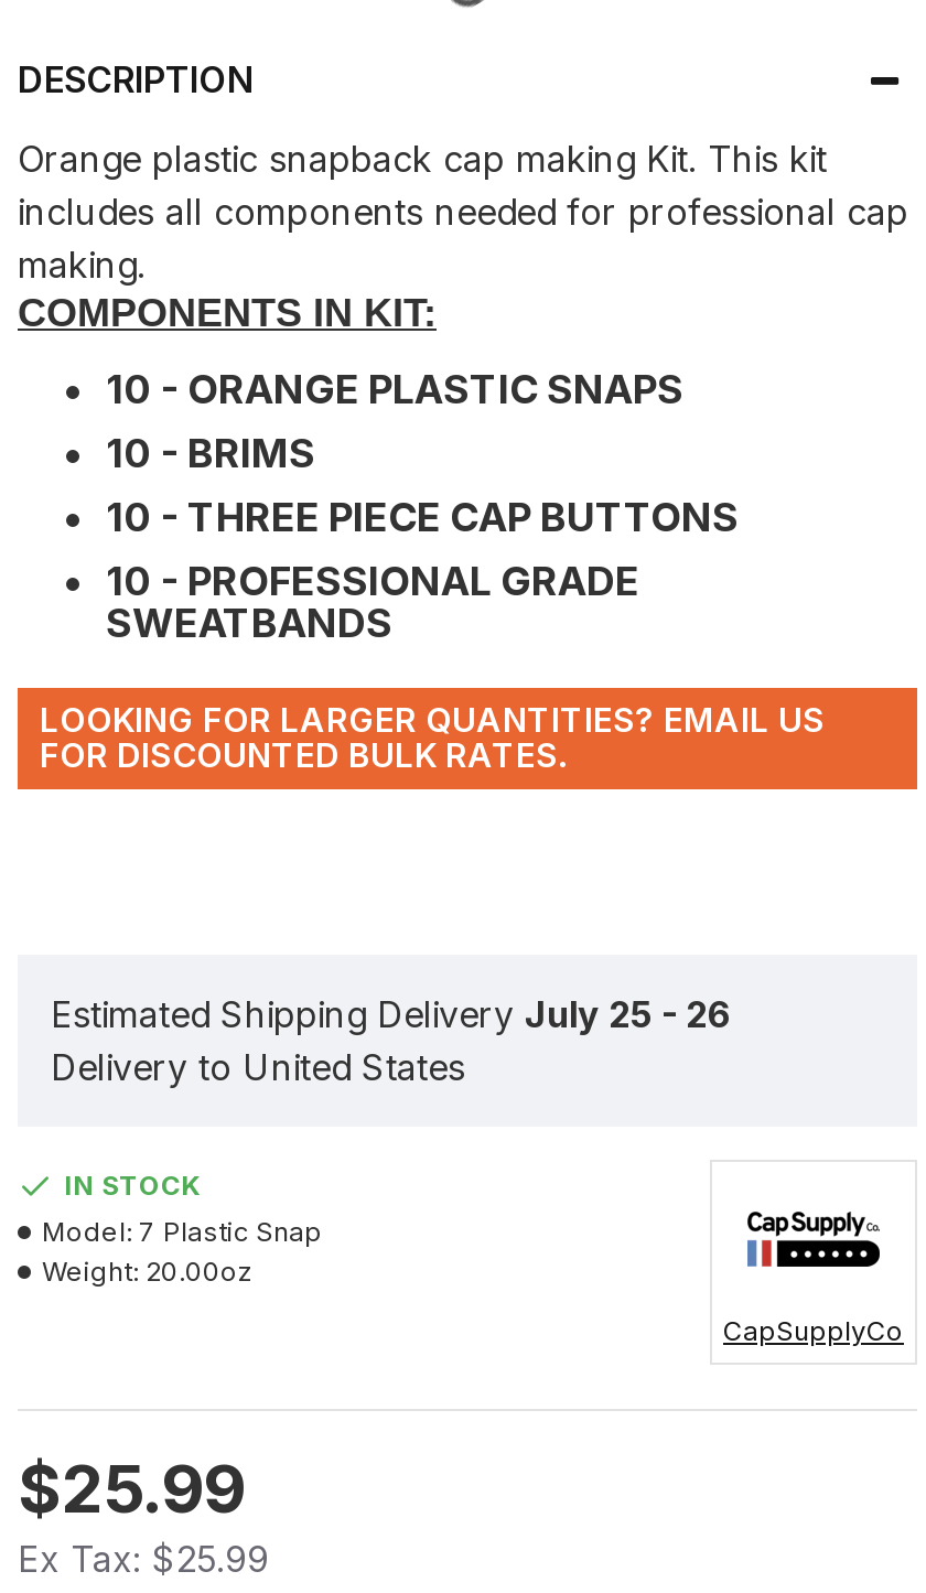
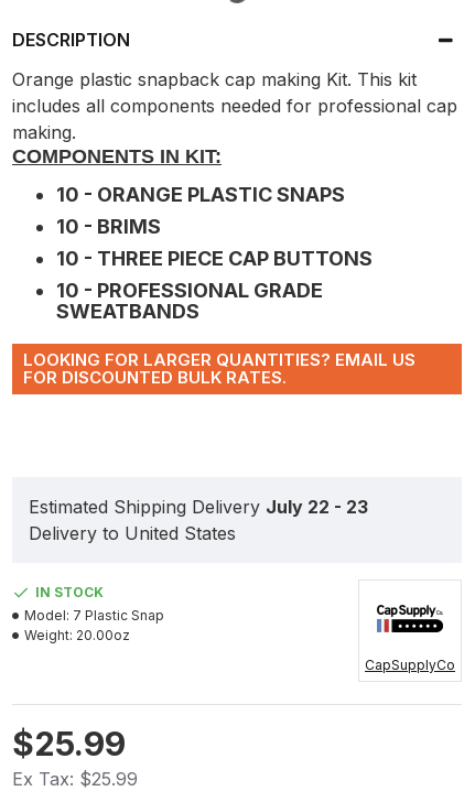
[51,992,732,1036] Estimated Shipping Delivery July 25 - 26 -> [29,496,368,518] Estimated Shipping Delivery July 22 - 23

